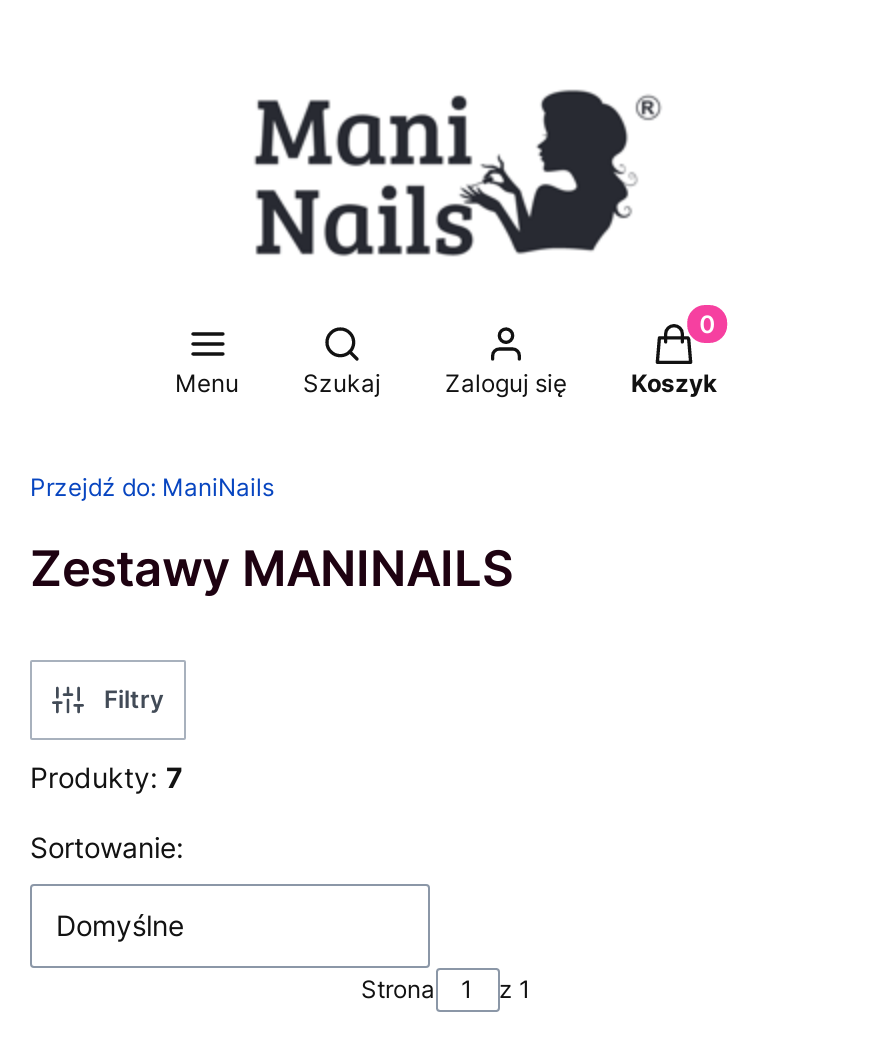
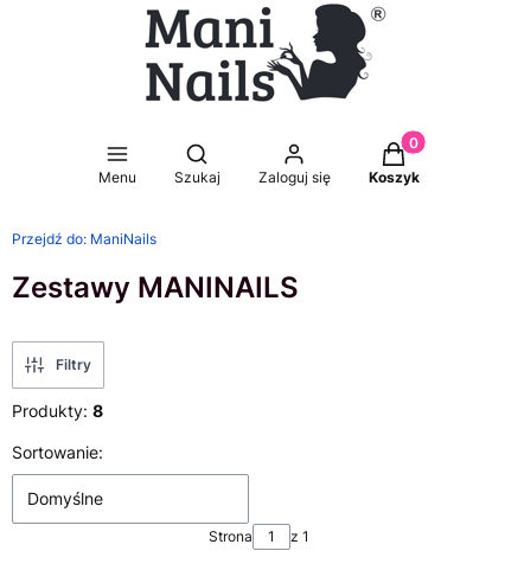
[30,760,182,794] Produkty: 7 -> [12,401,103,421] Produkty: 8

